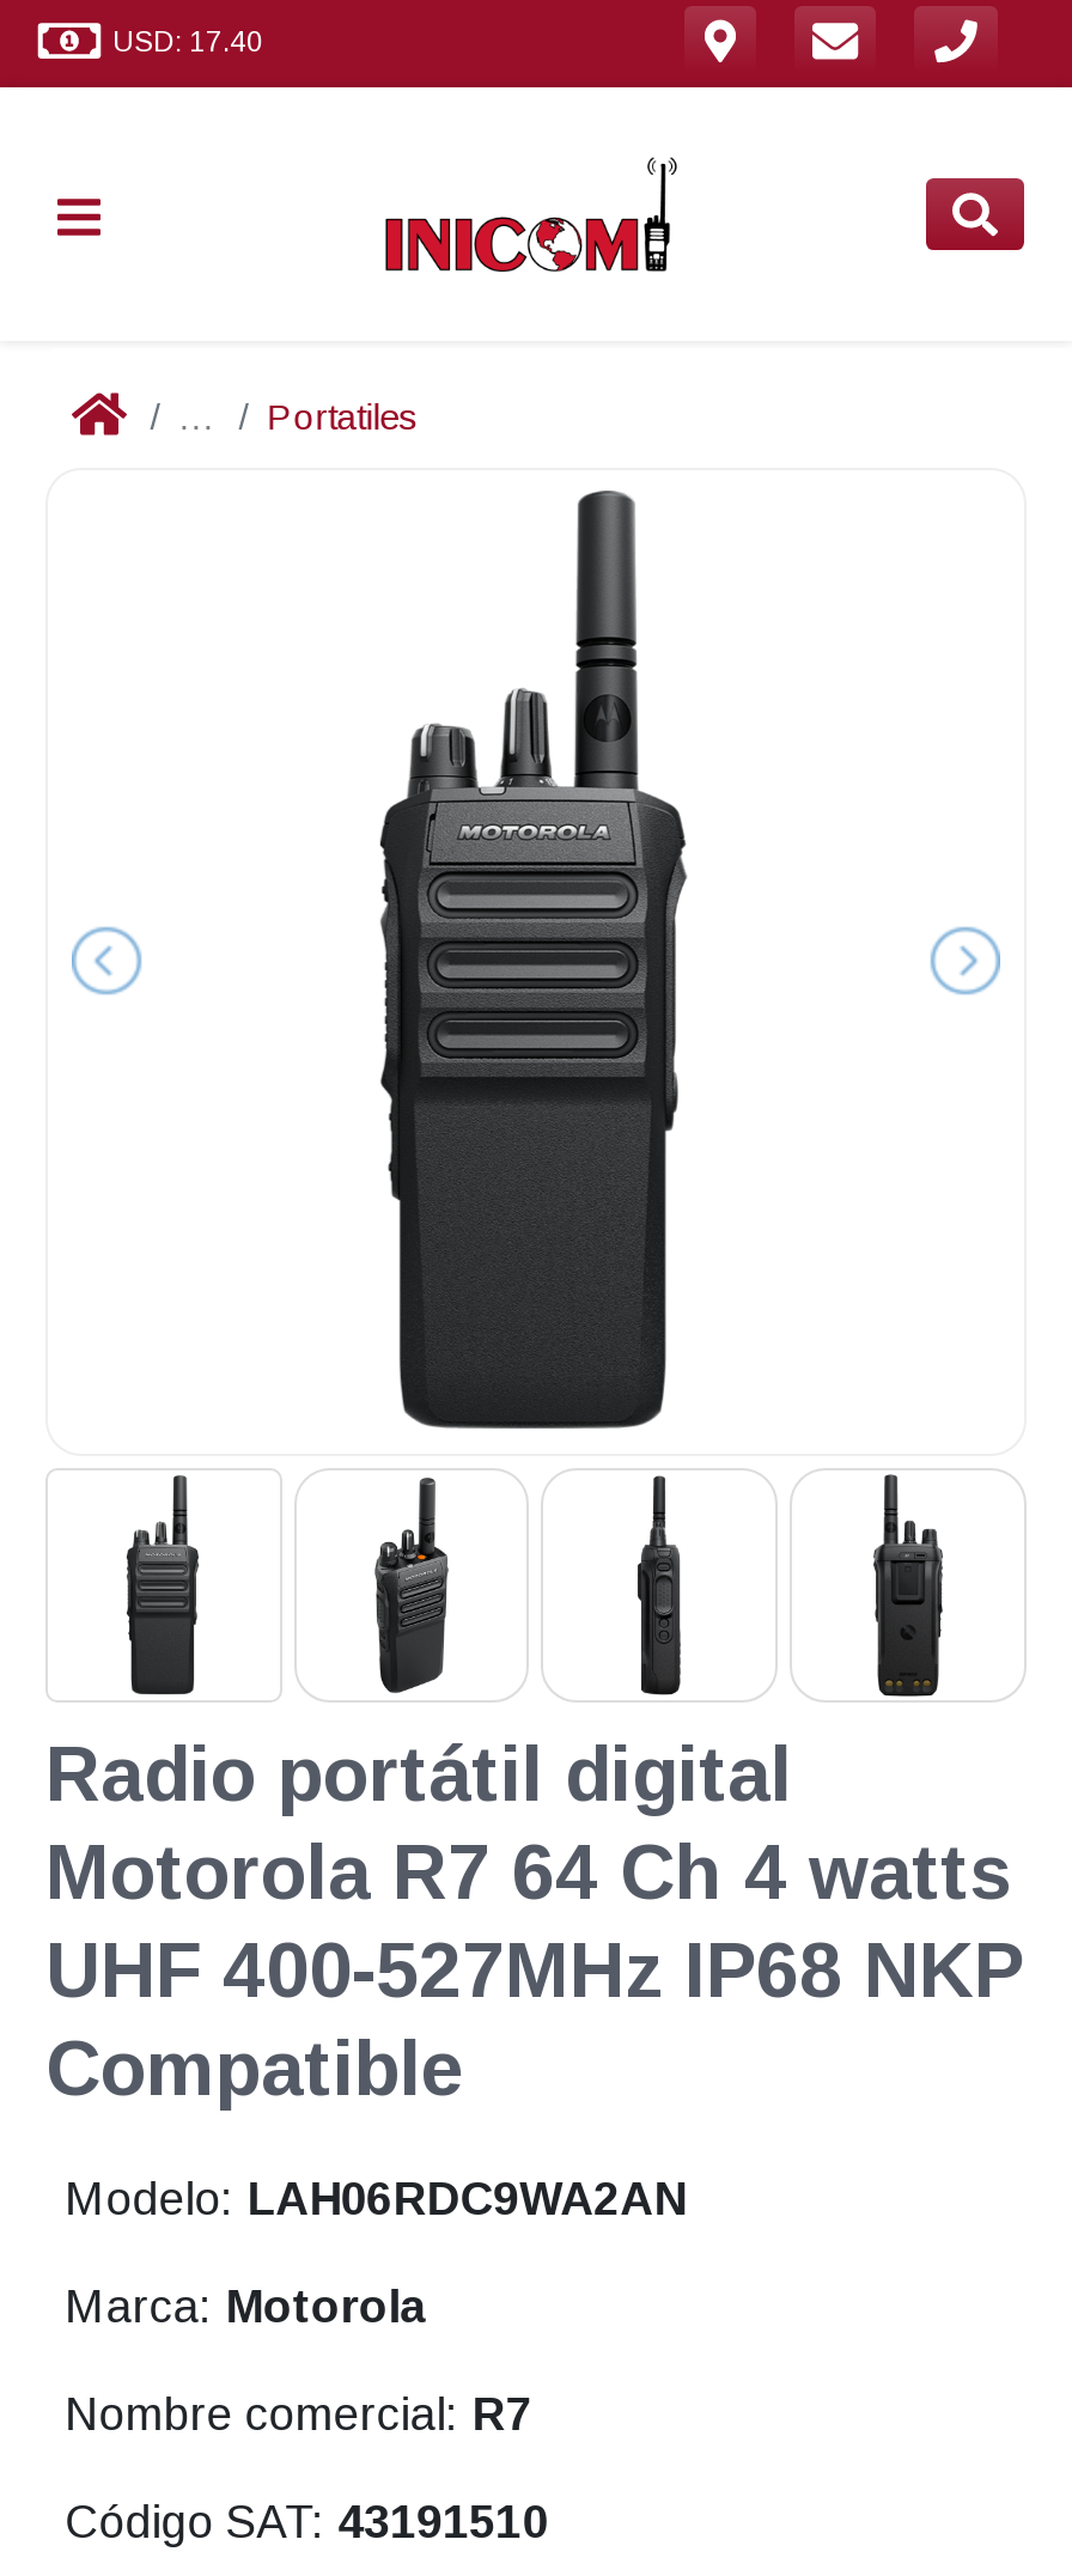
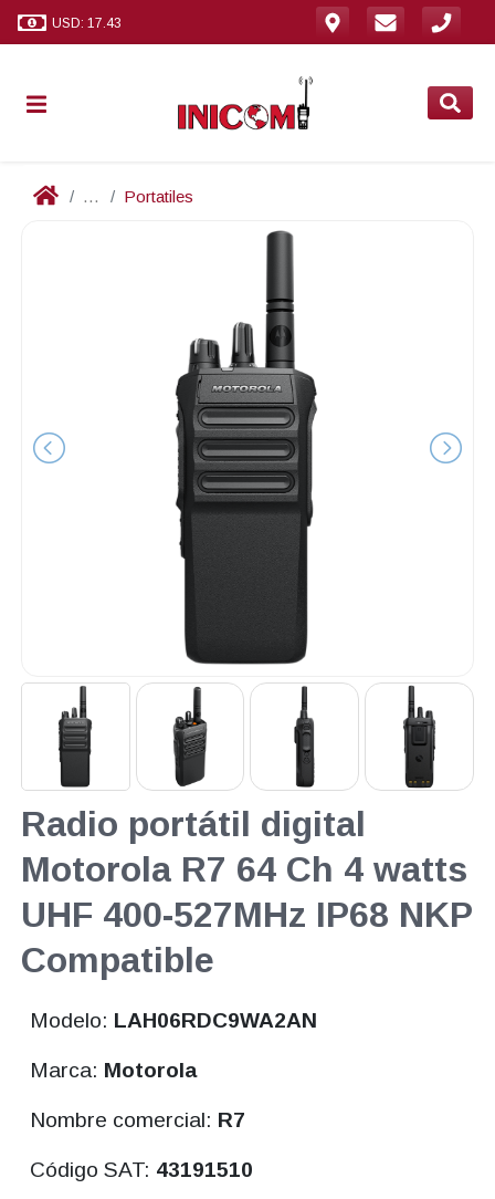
[112,24,263,57] USD: 17.40 -> [52,15,122,30] USD: 17.43

